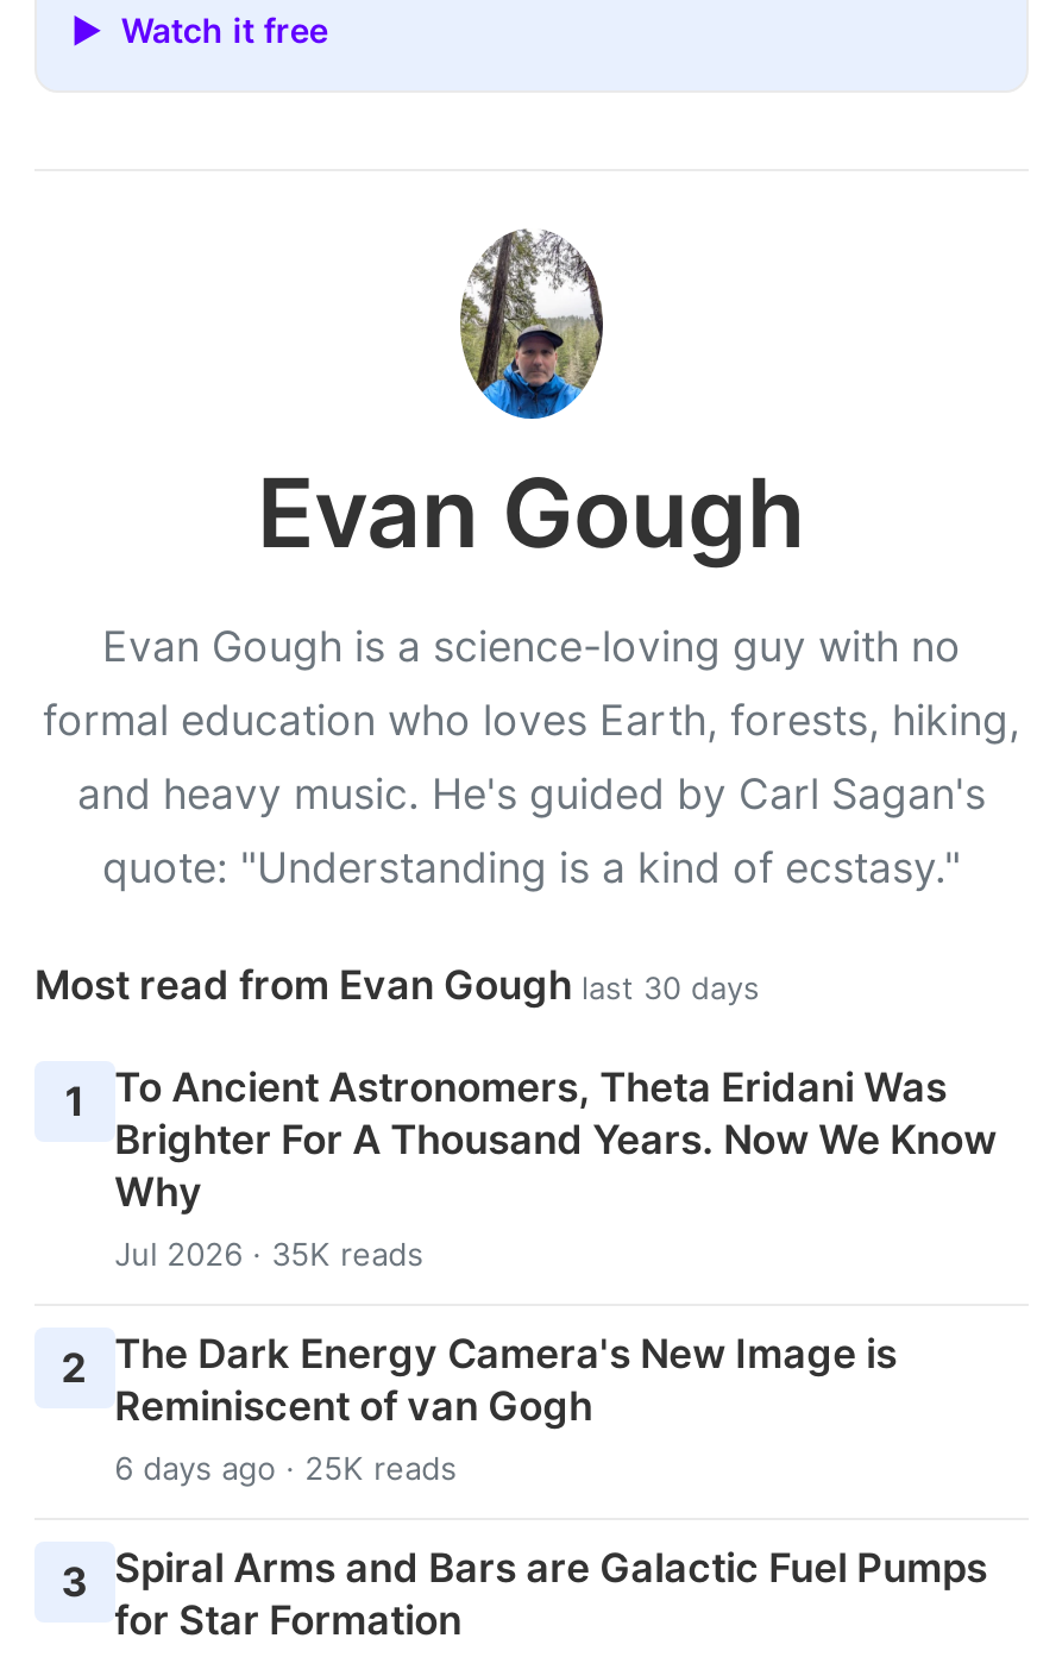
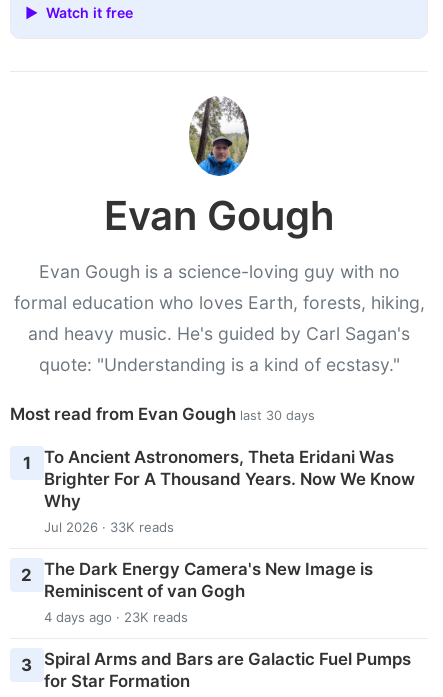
[114,1235,424,1273] Jul 2026 · 35K reads -> [44,519,174,535] Jul 2026 · 33K reads
[114,1449,457,1487] 6 days ago · 25K reads -> [44,609,188,625] 4 days ago · 23K reads

